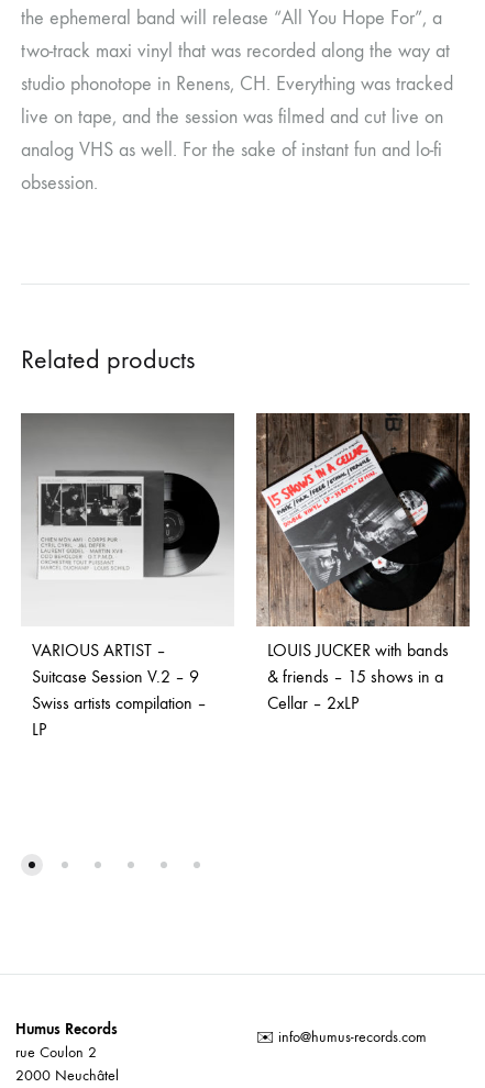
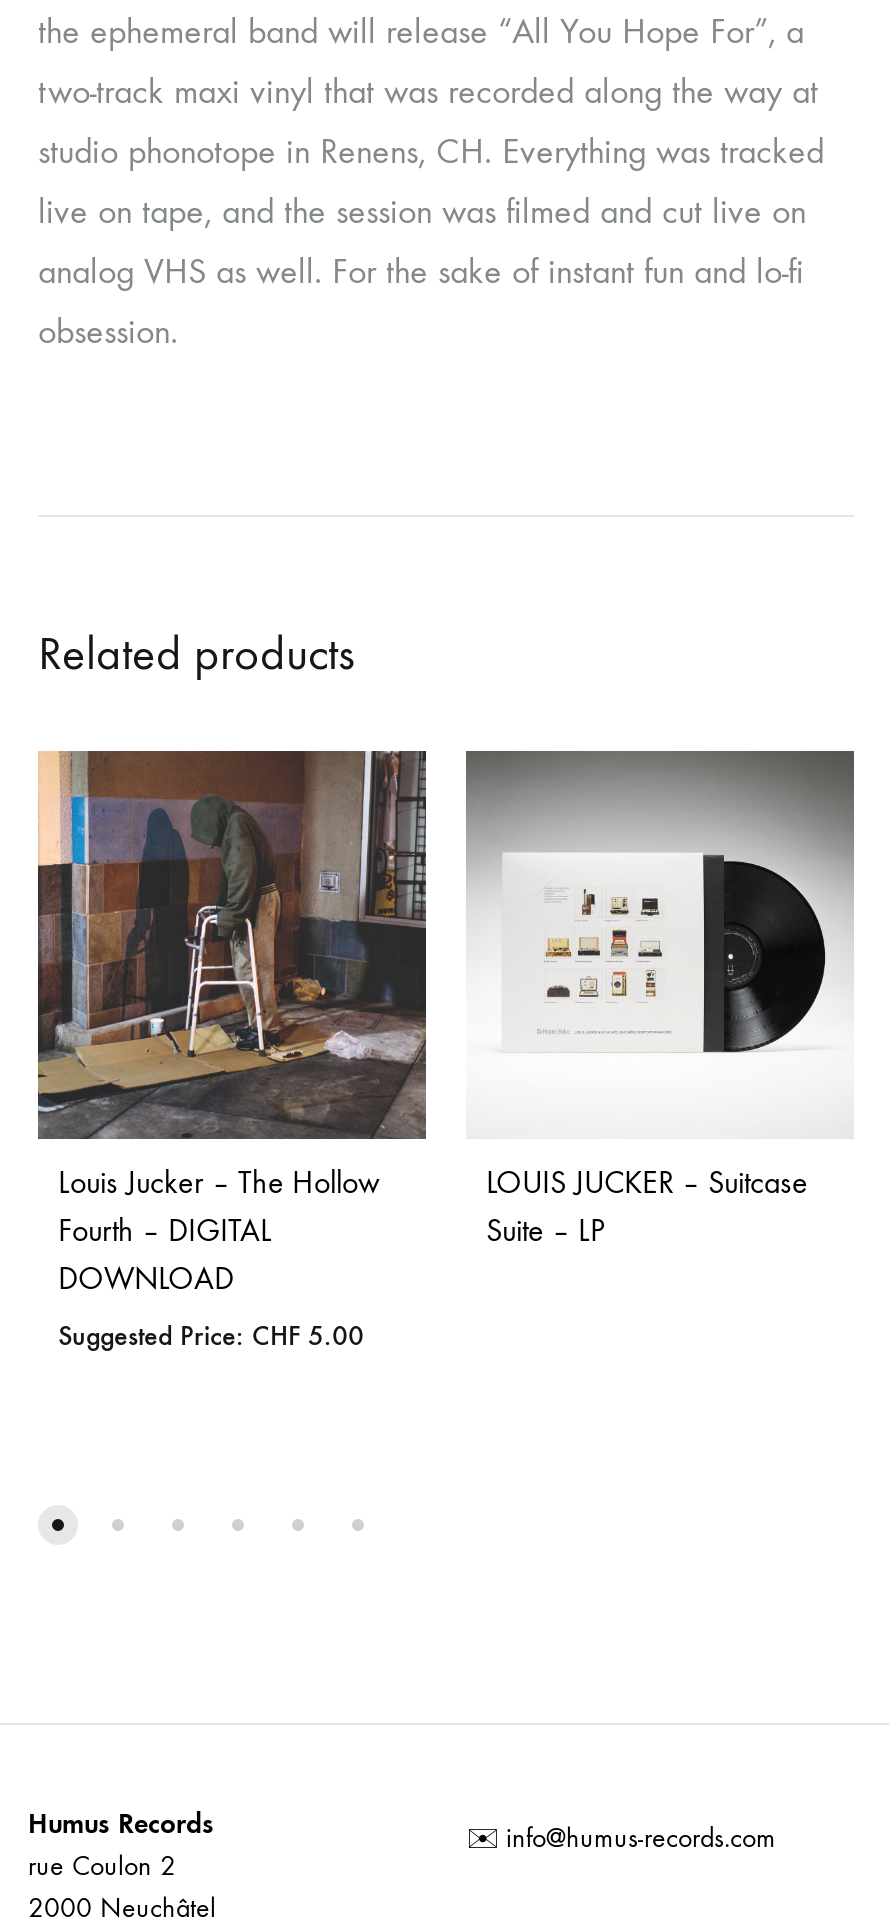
[20,412,234,740] [image] | VARIOUS ARTIST – | Suitcase Session V.2 – 9 | Swiss artists compilation – | LP -> [36,749,428,1353] [image] | Louis Jucker – The Hollow | Fourth – DIGITAL | DOWNLOAD | Suggested Price: CHF 5.00
[255,414,471,713] [image] | LOUIS JUCKER with bands | & friends – 15 shows in a | Cellar – 2xLP -> [466,751,856,1249] [image] | LOUIS JUCKER – Suitcase | Suite – LP

